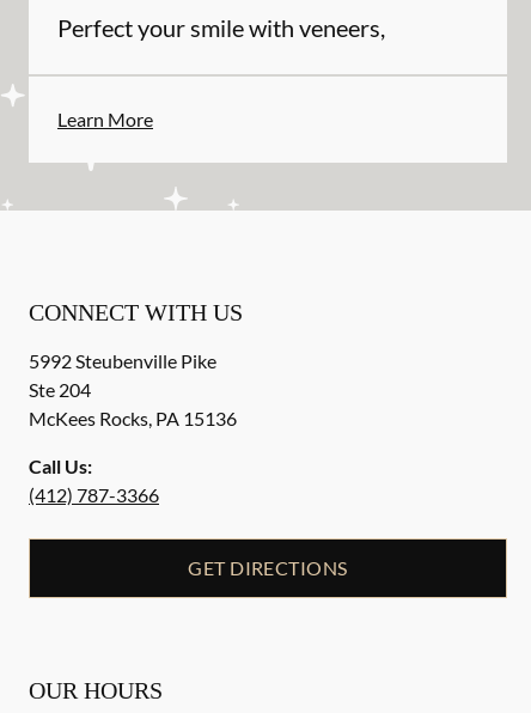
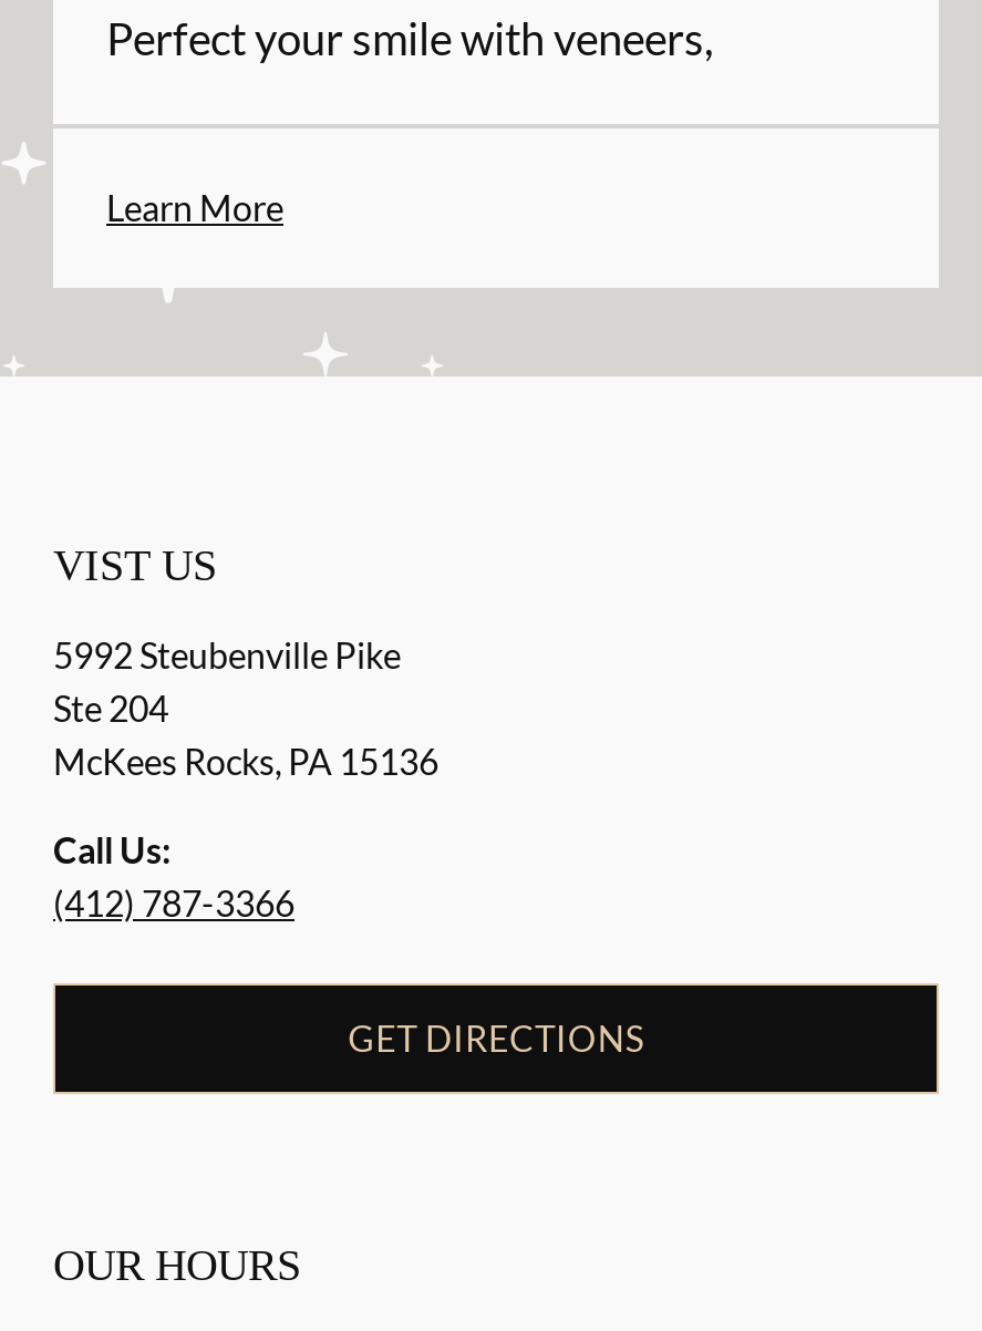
[29,299,243,325] CONNECT WITH US -> [53,540,217,589] VIST US

